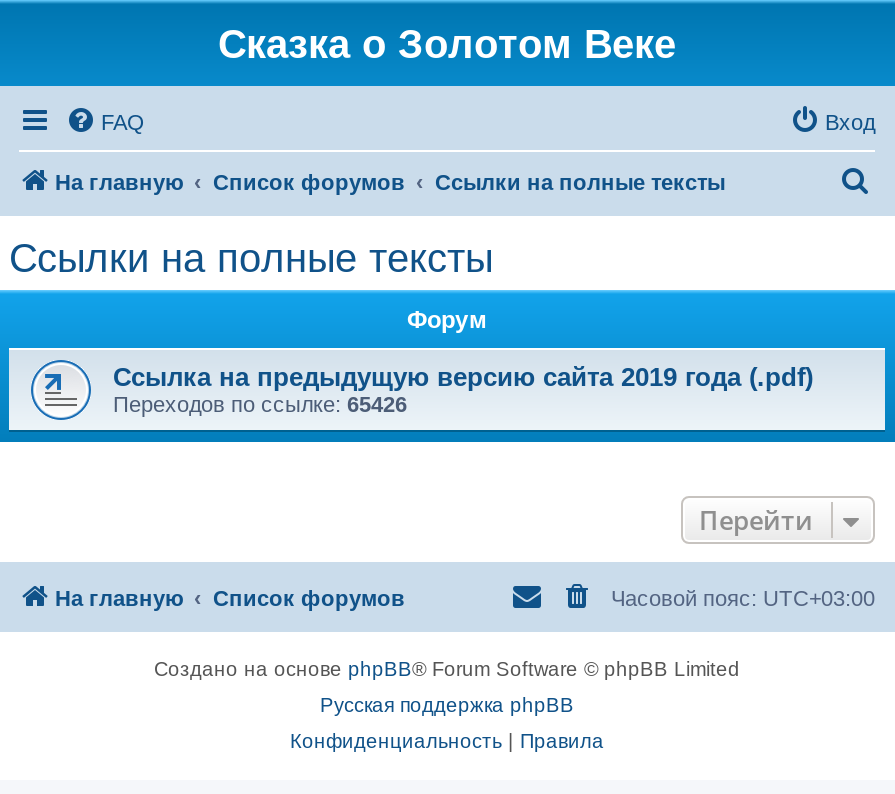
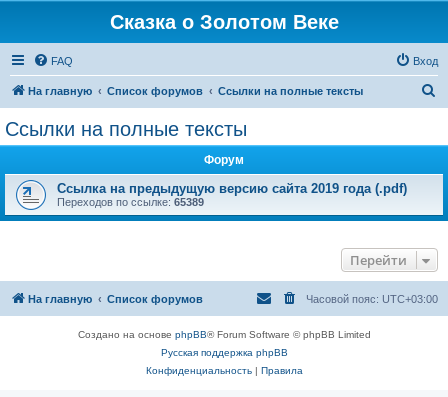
[113,392,407,416] Переходов по ссылке:65426 -> [57,196,204,208] Переходов по ссылке:65389

